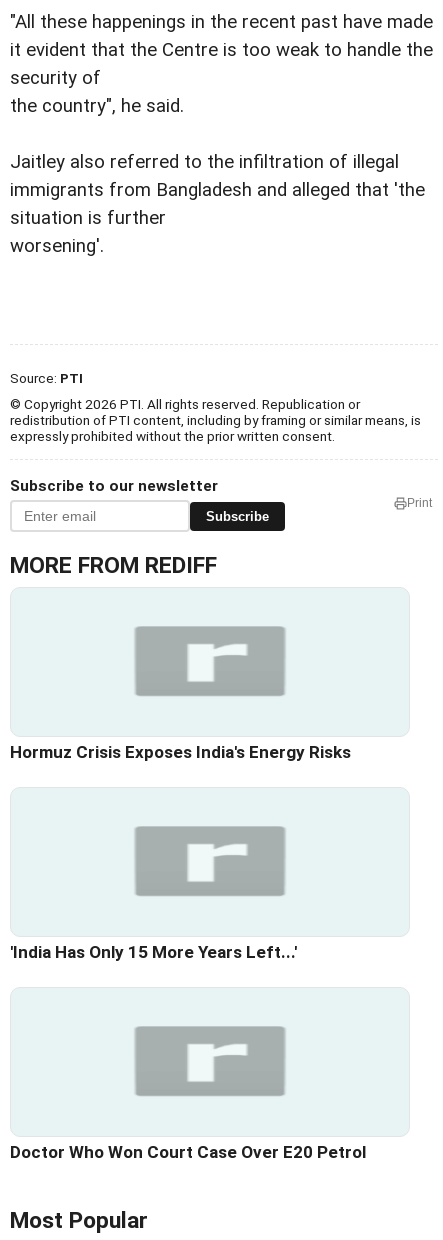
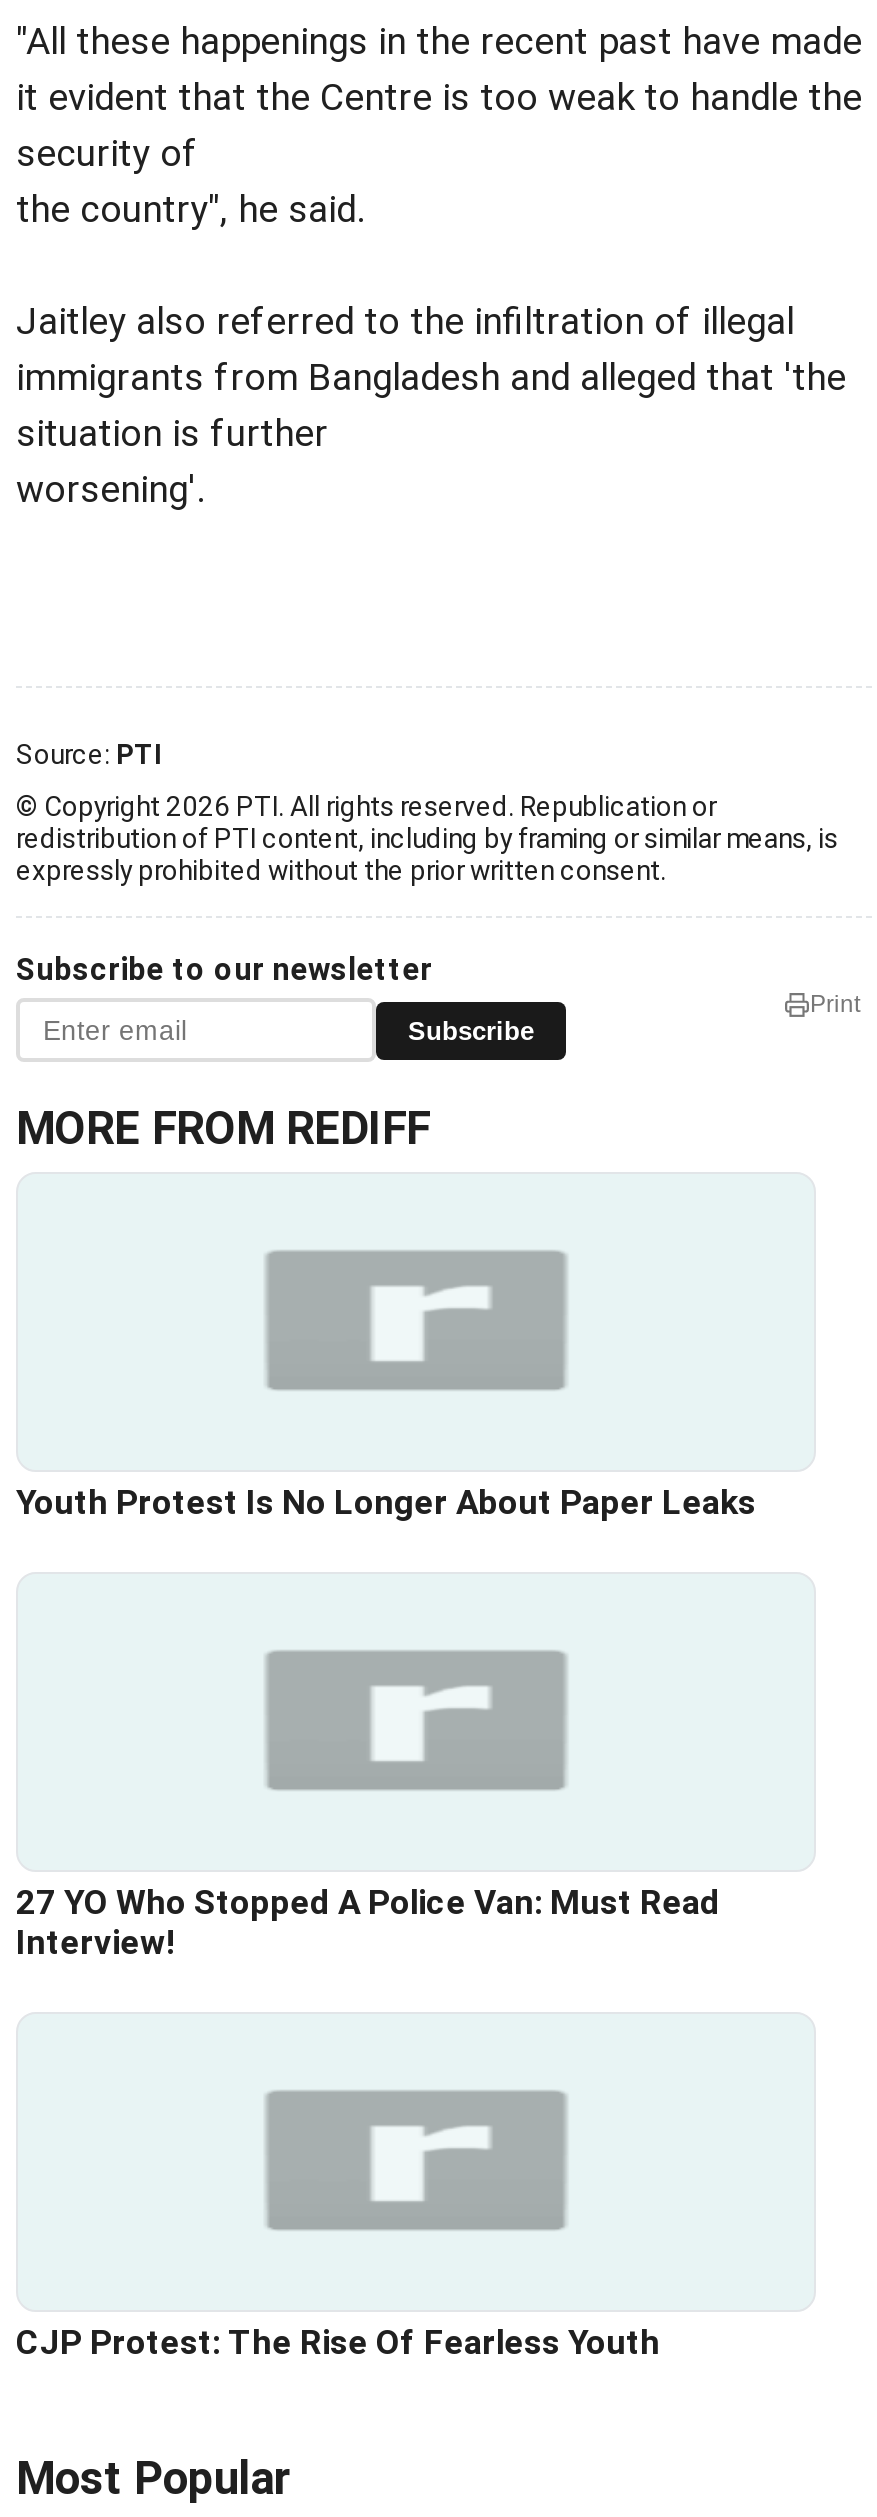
[10,742,351,762] Hormuz Crisis Exposes India's Energy Risks -> [16,1483,756,1523] Youth Protest Is No Longer About Paper Leaks
[10,942,297,962] 'India Has Only 15 More Years Left...' -> [16,1883,720,1963] 27 YO Who Stopped A Police Van: Must Read | Interview!
[10,1142,366,1162] Doctor Who Won Court Case Over E20 Petrol -> [16,2323,660,2363] CJP Protest: The Rise Of Fearless Youth

